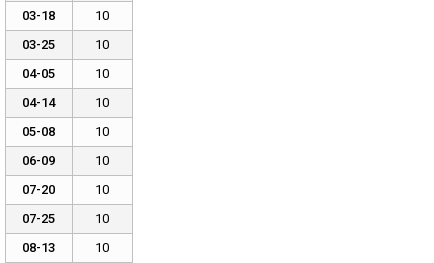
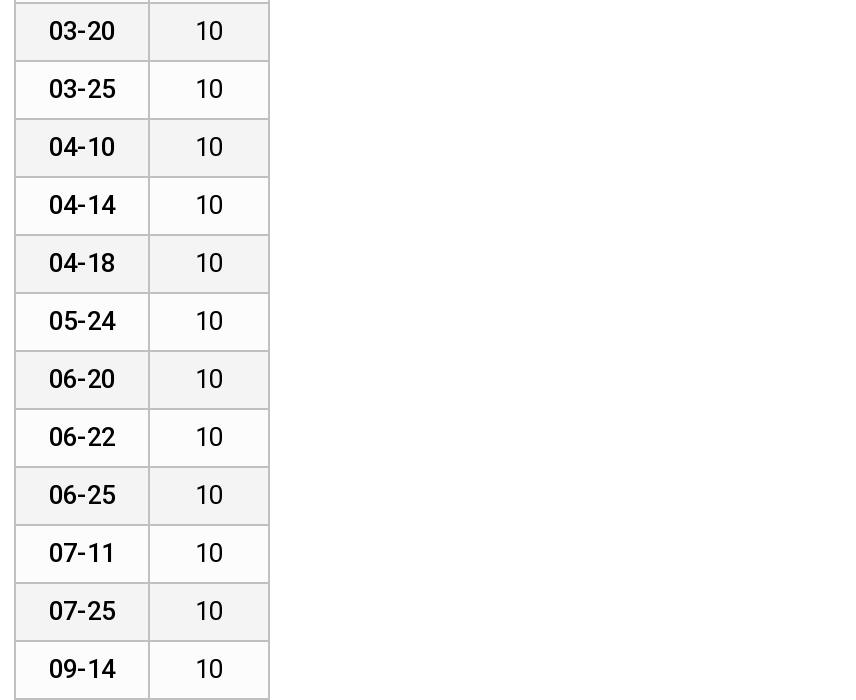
[22,8,55,23] 03-18 -> [49,16,115,46] 03-20
[22,66,55,81] 04-05 -> [49,132,115,162] 04-10
[22,124,55,139] 05-08 -> [49,248,115,278] 04-18
[22,153,55,168] 06-09 -> [49,306,115,336] 05-24
[22,182,55,197] 07-20 -> [49,364,223,568] 06-20 | 10 | 06-22 | 10 | 06-25 | 10 | 07-11
[22,240,55,255] 08-13 -> [49,654,115,684] 09-14

